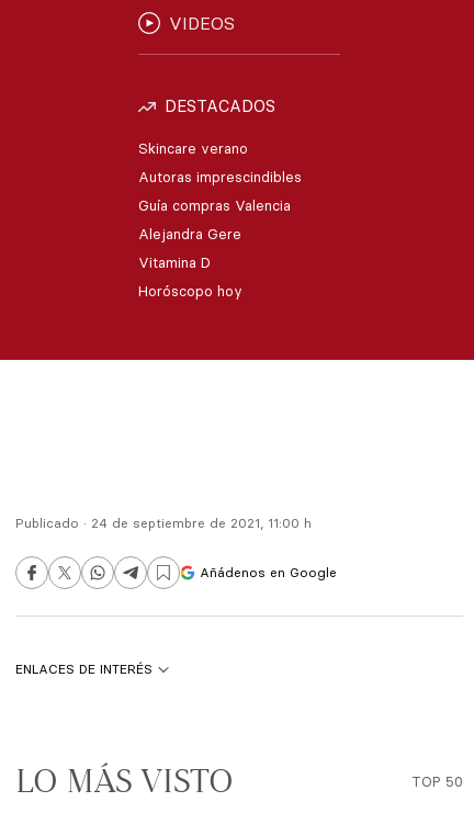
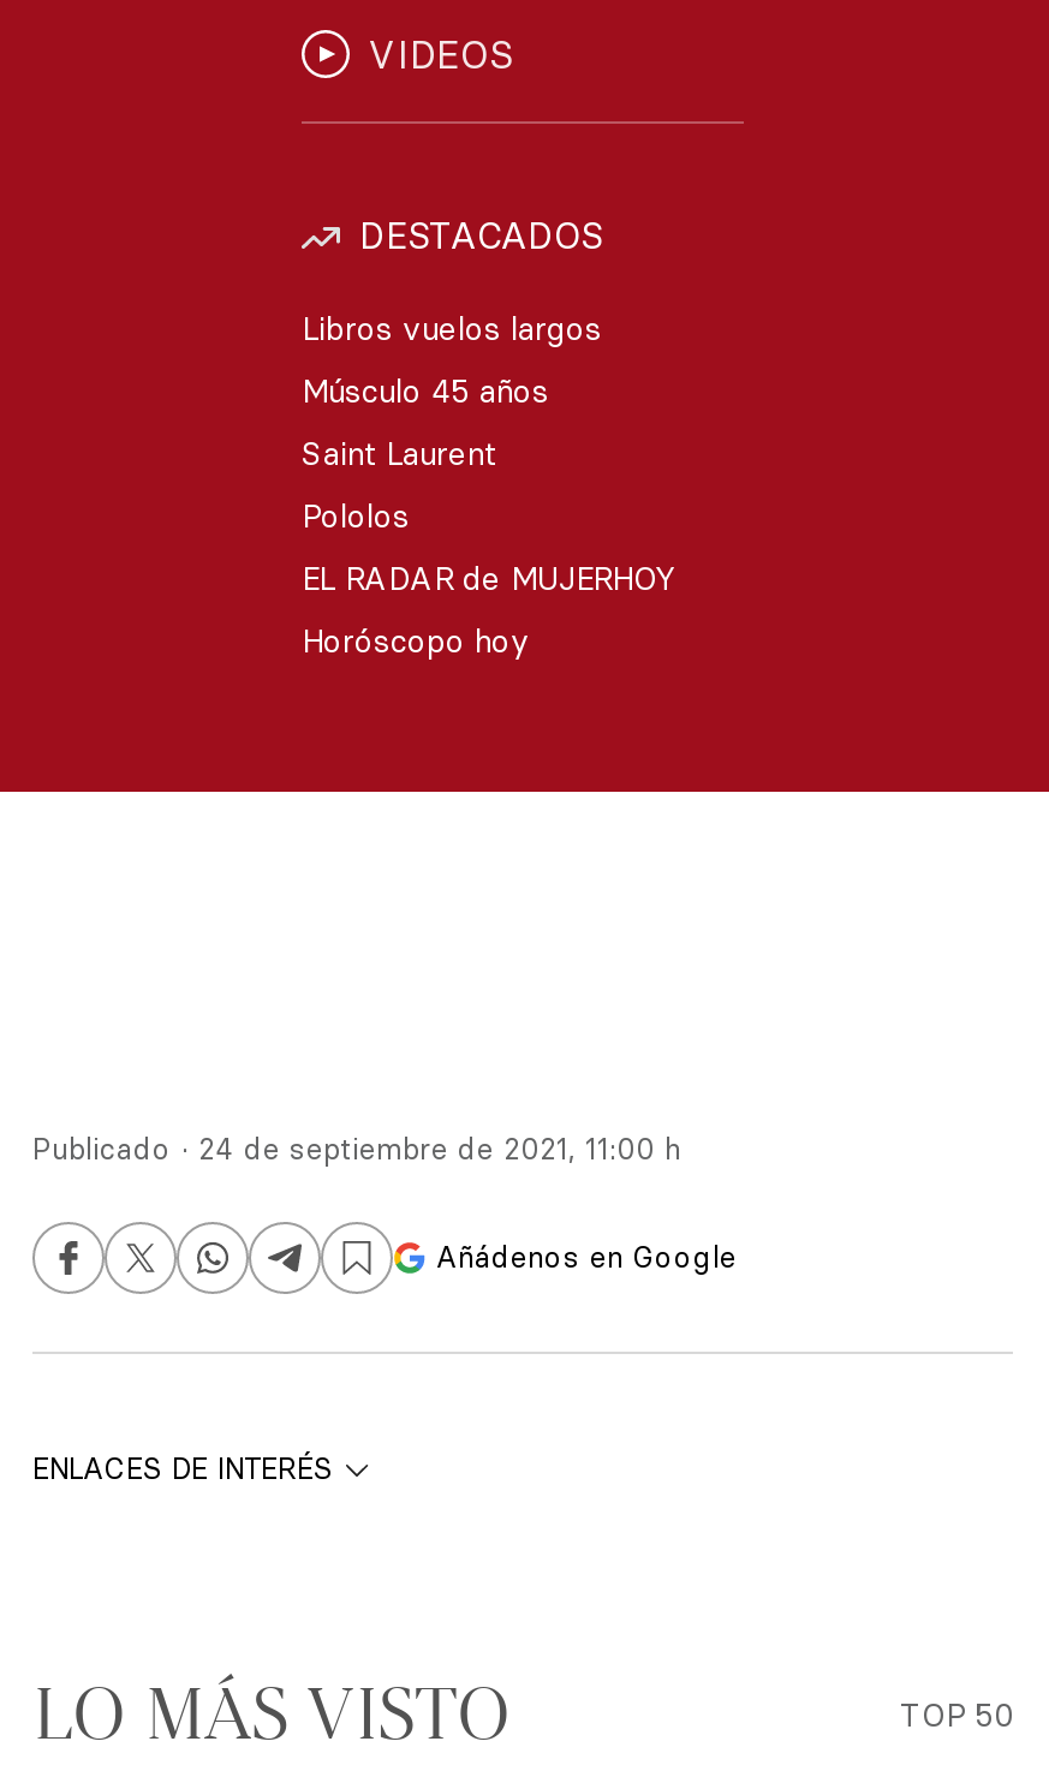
[138,139,248,157] Skincare verano -> [302,309,602,347] Libros vuelos largos
[138,168,302,185] Autoras imprescindibles -> [302,371,549,410] Músculo 45 años
[138,196,291,214] Guía compras Valencia -> [302,434,496,472] Saint Laurent
[138,225,241,242] Alejandra Gere -> [302,496,410,535] Pololos
[138,253,211,271] Vitamina D -> [302,559,679,597] EL RADAR de MUJERHOY

